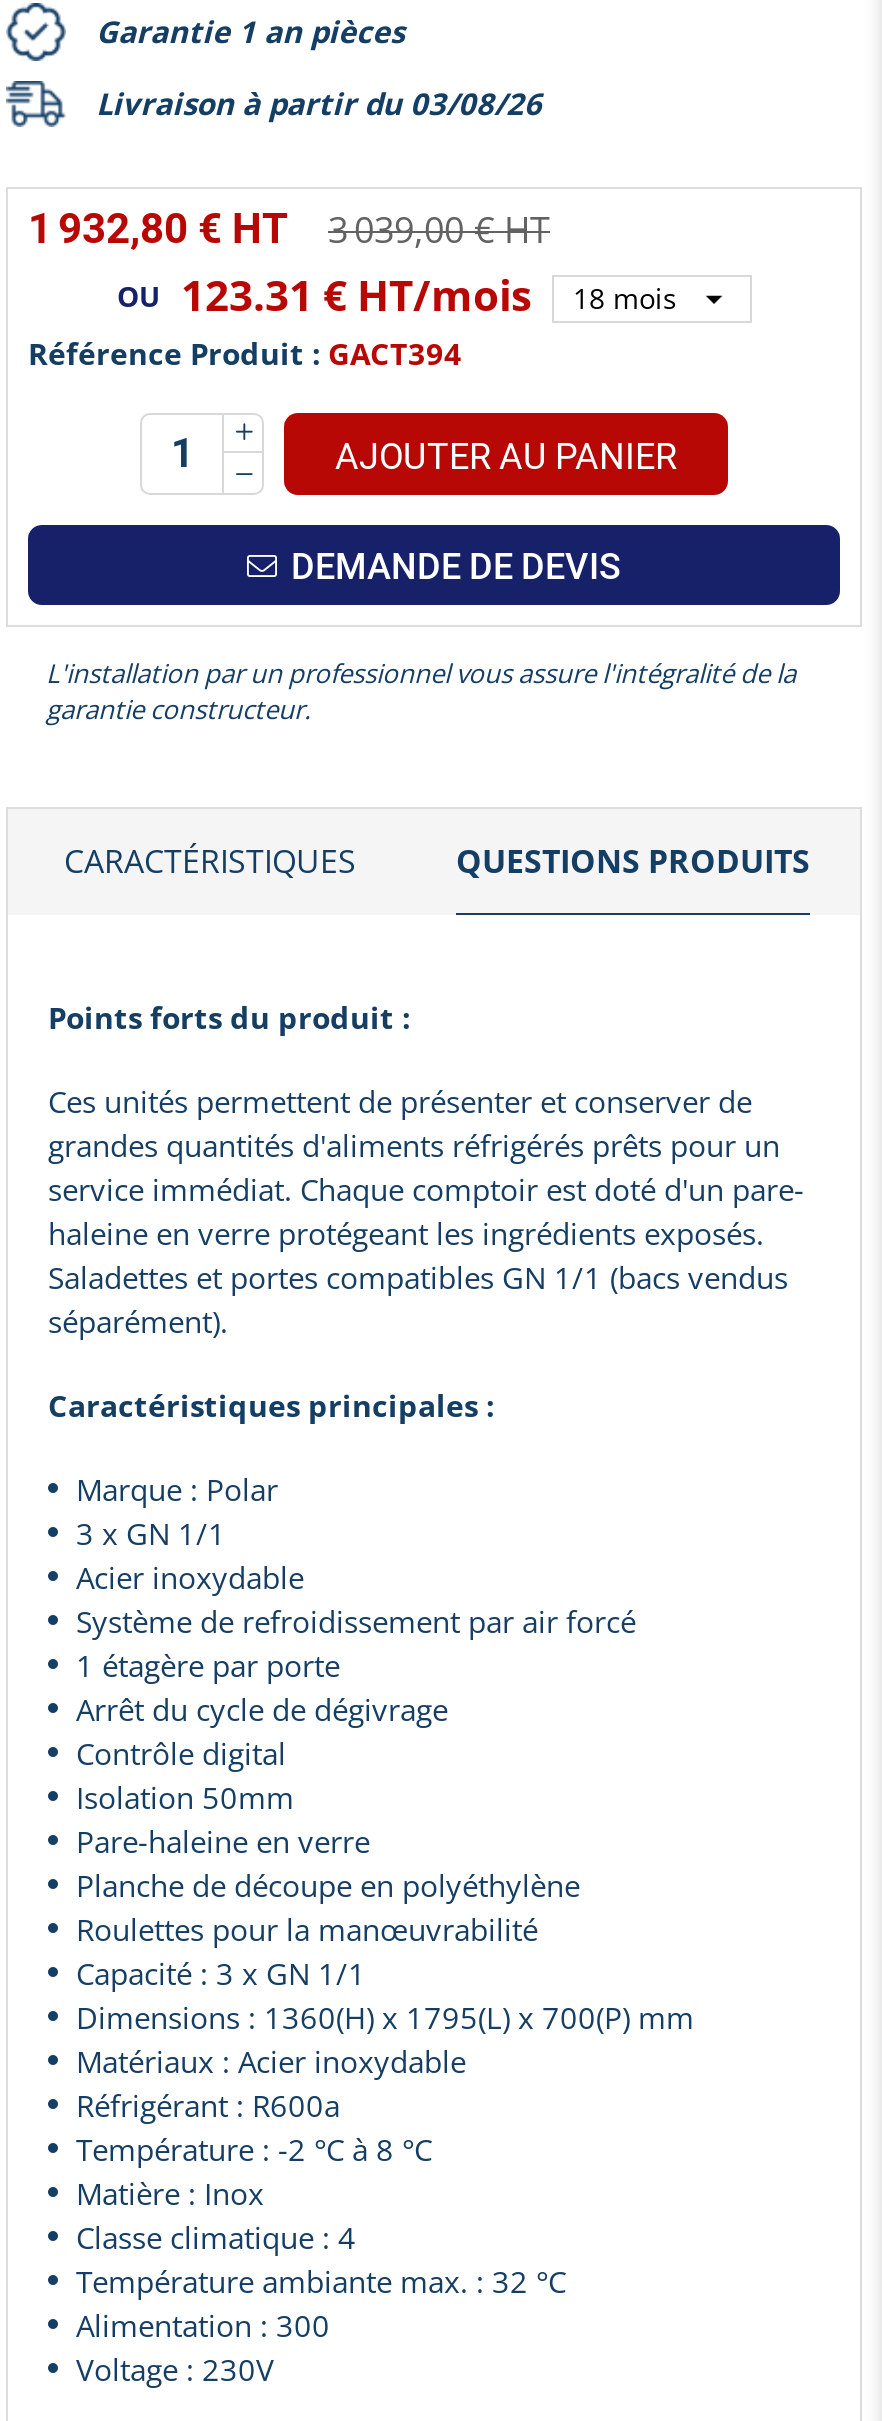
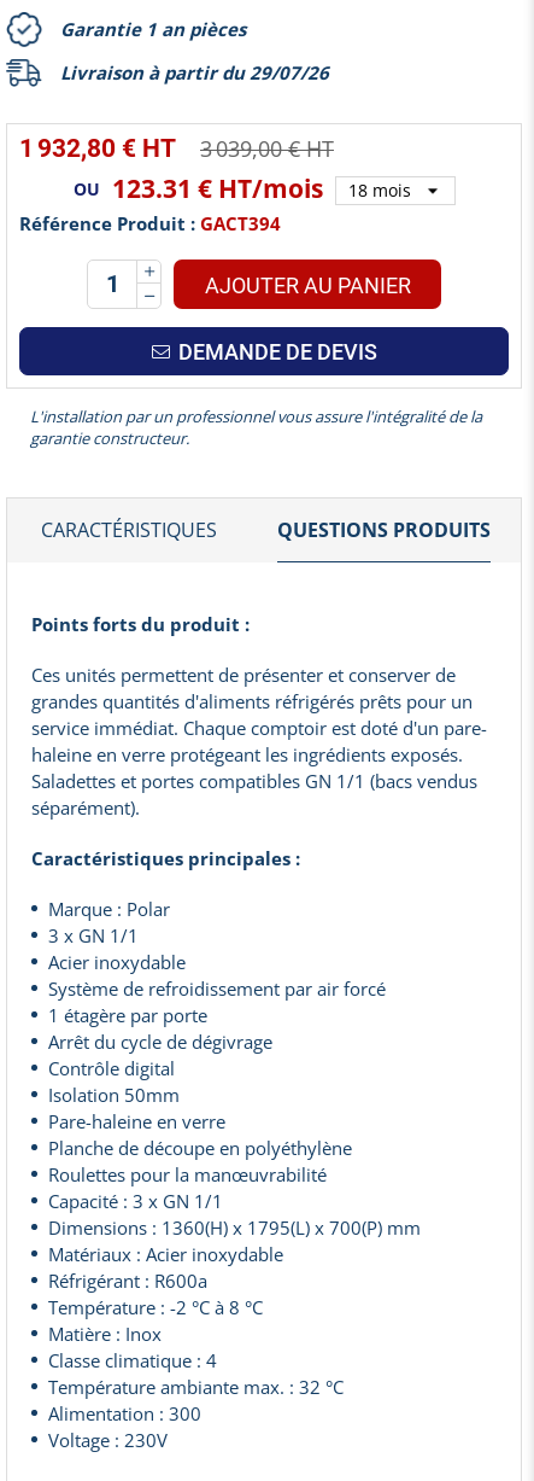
[96,83,542,123] Livraison à partir du 03/08/26 -> [60,60,329,85] Livraison à partir du 29/07/26

